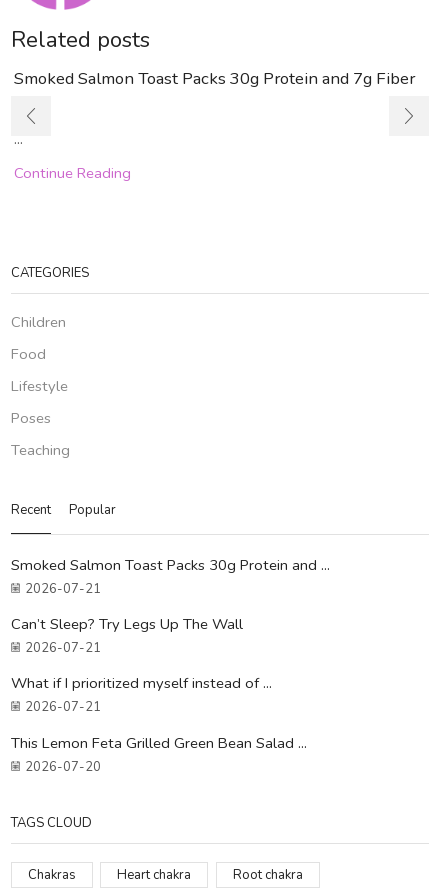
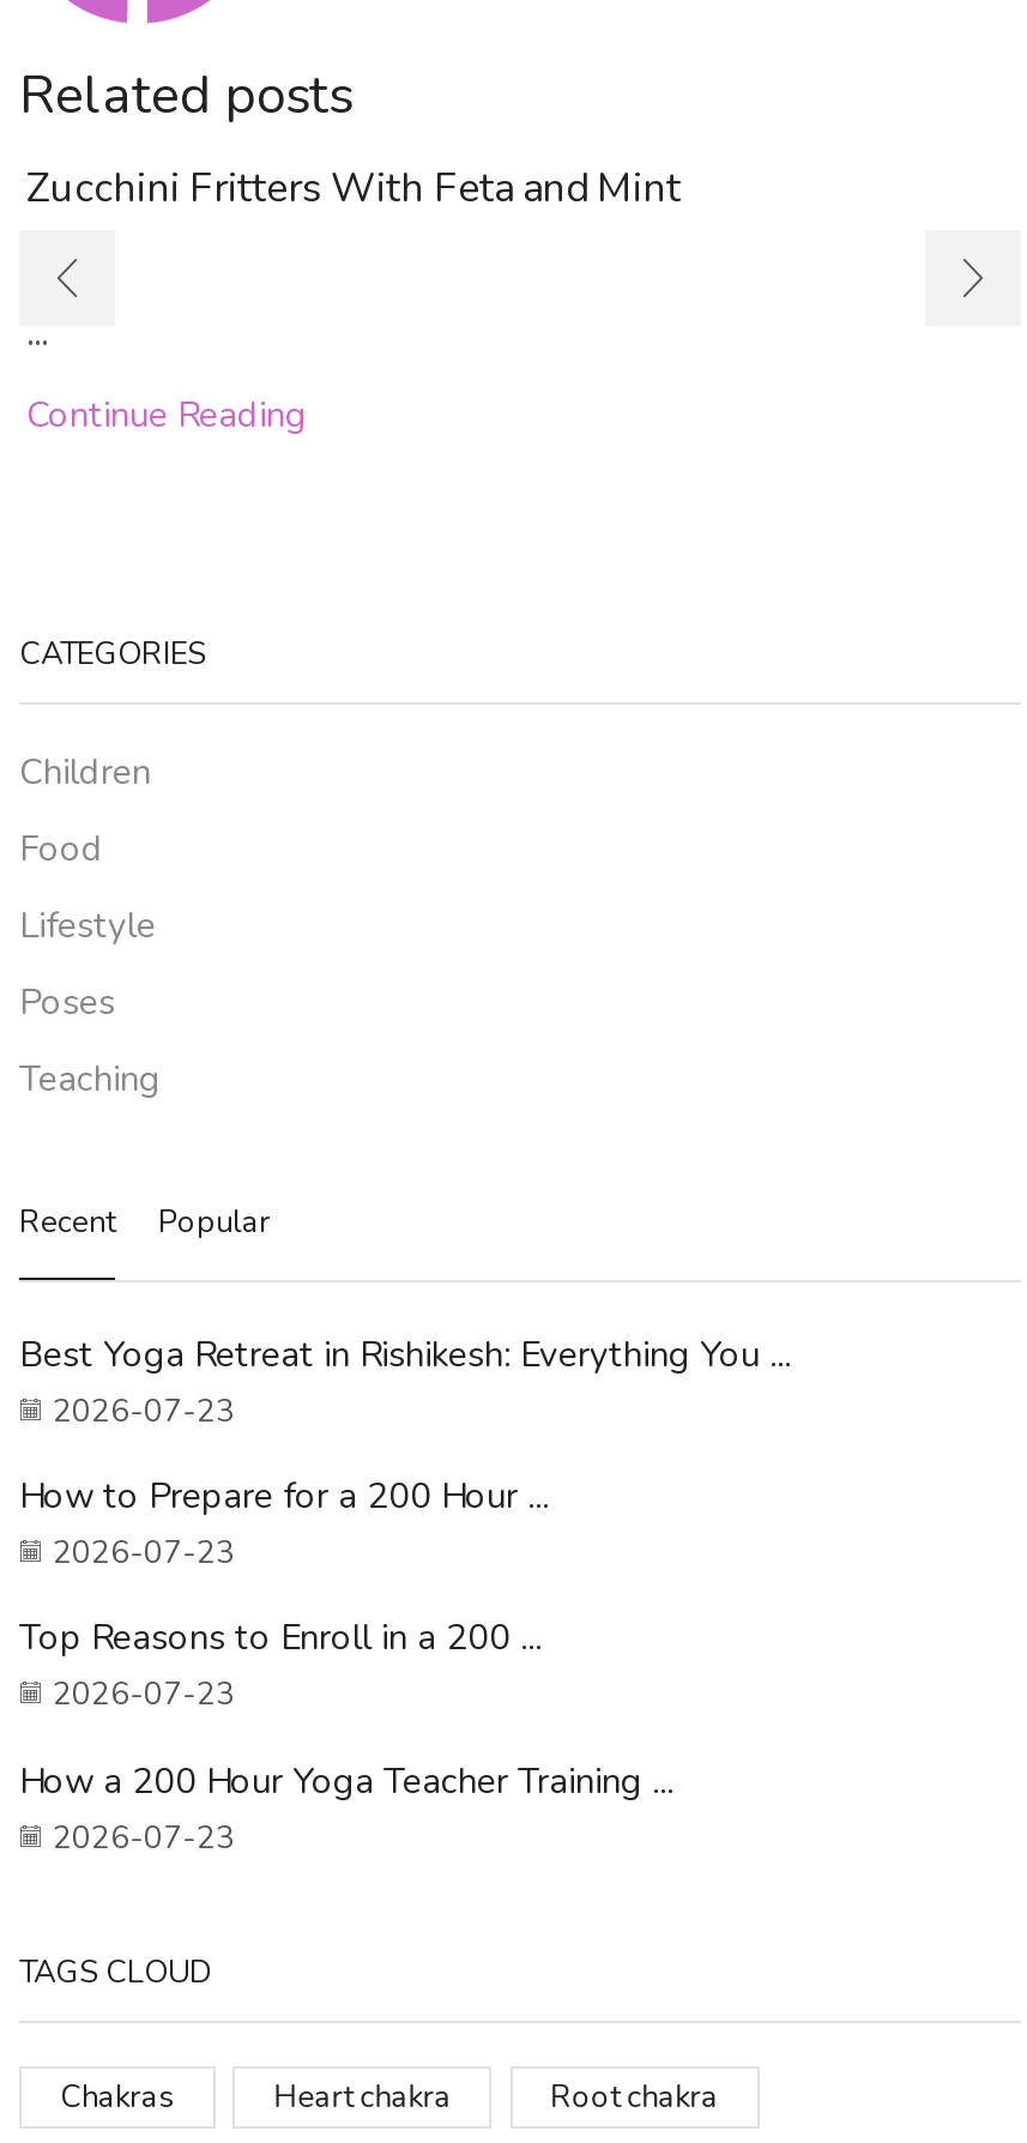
[14,67,415,90] Smoked Salmon Toast Packs 30g Protein and 7g Fiber -> [26,160,681,215] Zucchini Fritters With Feta and Mint
[11,555,330,598] Smoked Salmon Toast Packs 30g Protein and ... | 2026-07-21 -> [19,1330,791,1433] Best Yoga Retreat in Rishikesh: Everything You ... | 2026-07-23
[11,614,243,657] Can’t Sleep? Try Legs Up The Wall | 2026-07-21 -> [19,1472,549,1575] How to Prepare for a 200 Hour ... | 2026-07-23
[11,673,272,716] What if I prioritized myself instead of ... | 2026-07-21 -> [19,1614,542,1717] Top Reasons to Enroll in a 200 ... | 2026-07-23
[11,733,307,776] This Lemon Feta Grilled Green Bean Salad ... | 2026-07-20 -> [19,1756,673,1859] How a 200 Hour Yoga Teacher Training ... | 2026-07-23

